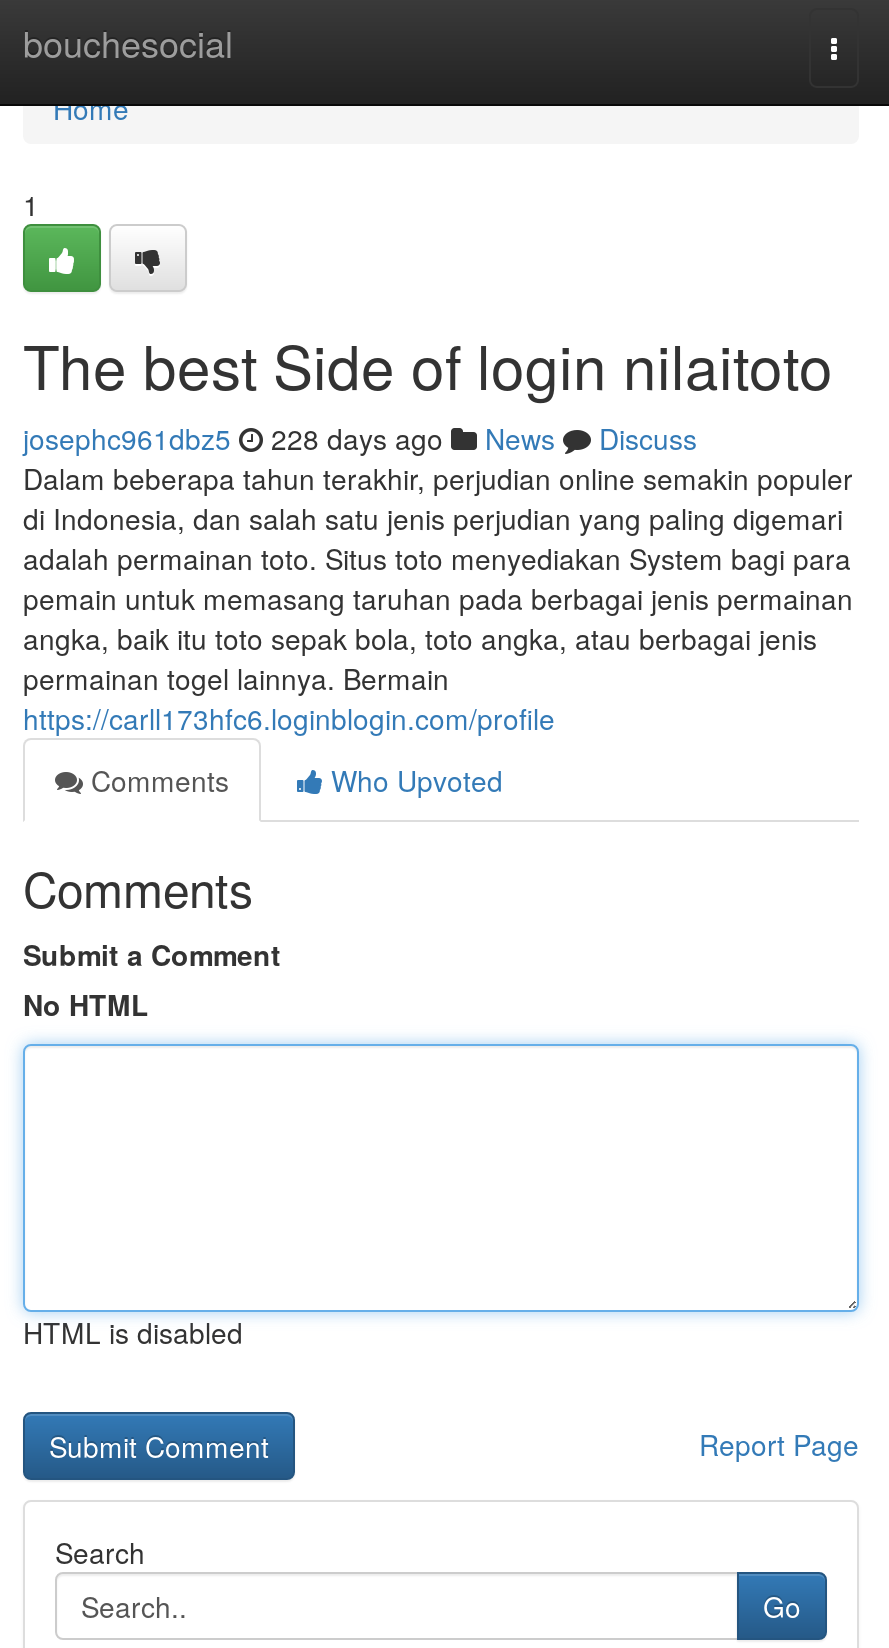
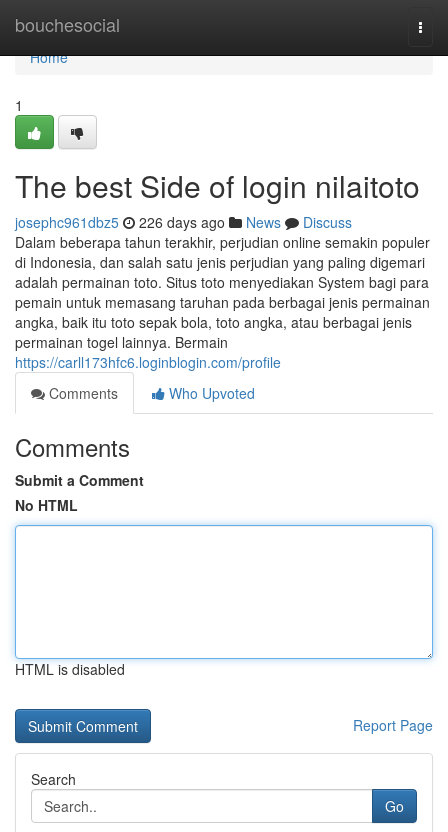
[23,418,697,458] josephc961dbz5 228 days ago News Discuss -> [15,212,352,232] josephc961dbz5 226 days ago News Discuss

